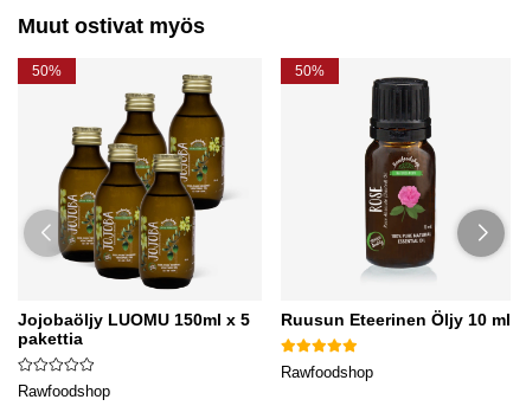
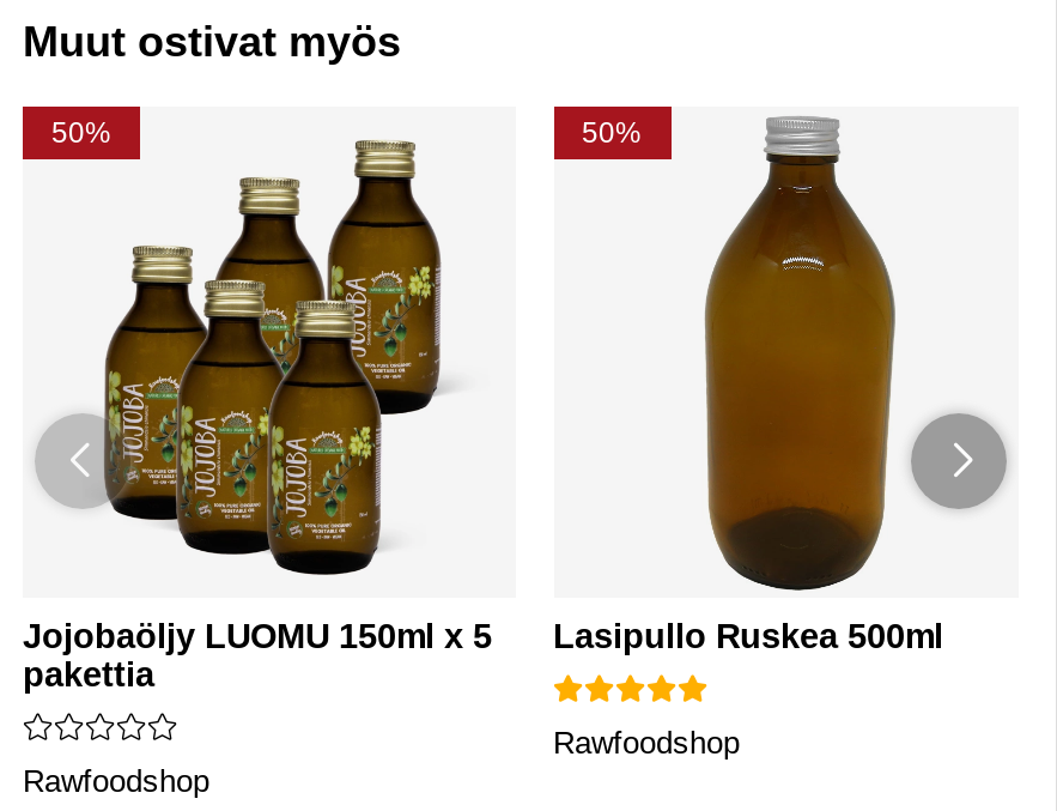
[280,64,510,329] [image] | Ruusun Eteerinen Öljy 10 ml -> [553,116,943,656] [image] | Lasipullo Ruskea 500ml

